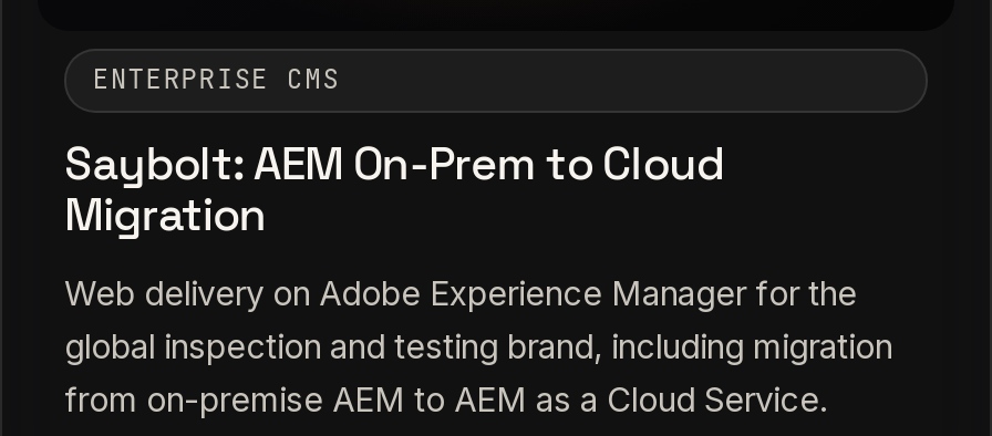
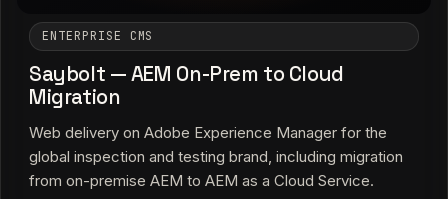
[64,135,724,192] Saybolt: AEM On-Prem to Cloud -> [29,61,344,87] Saybolt — AEM On-Prem to Cloud

